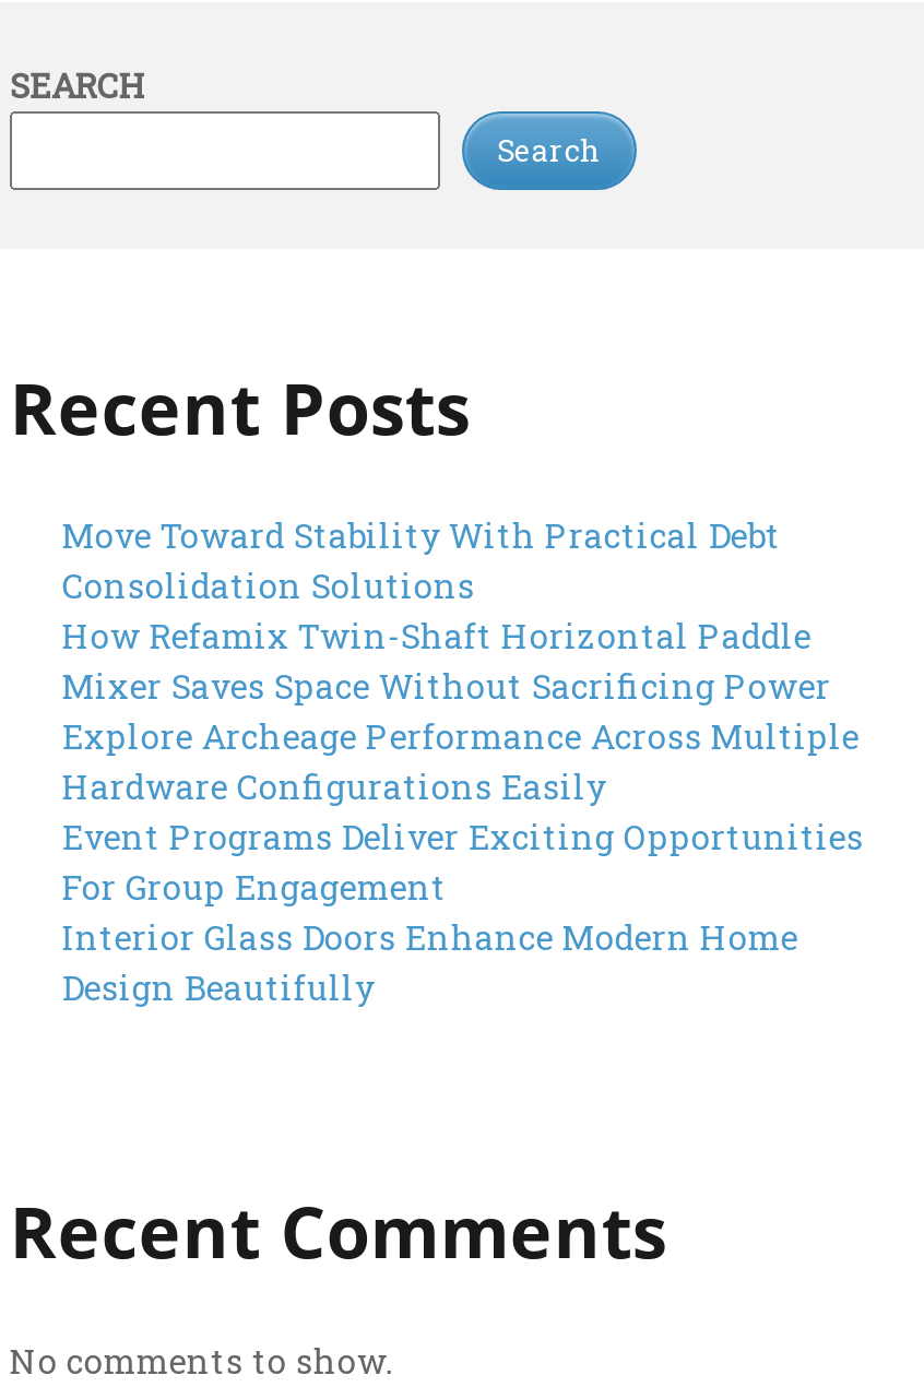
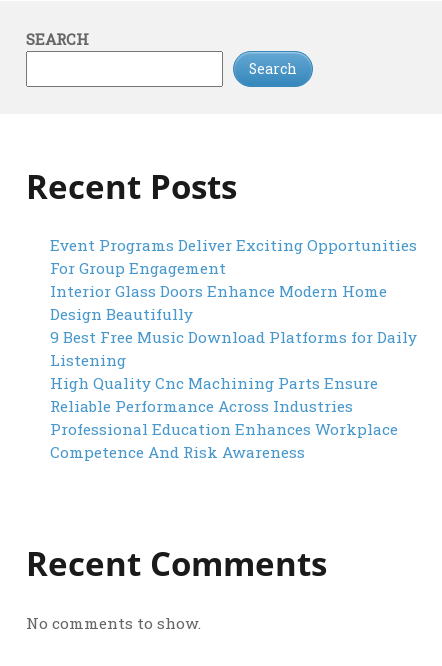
[62,514,859,809] Move Toward Stability With Practical Debt | Consolidation Solutions | How Refamix Twin-Shaft Horizontal Paddle | Mixer Saves Space Without Sacrificing Power | Explore Archeage Performance Across Multiple | Hardware Configurations Easily -> none
moved [62,816,864,1010] -> [50,235,417,324]: Event Programs Deliver Exciting Opportunities | For Group Engagement | Interior Glass Doors Enhance Modern Home | Design Beautifully
none -> [50,327,417,462] 9 Best Free Music Download Platforms for Daily | Listening | High Quality Cnc Machining Parts Ensure | Reliable Performance Across Industries | Professional Education Enhances Workplace | Competence And Risk Awareness

